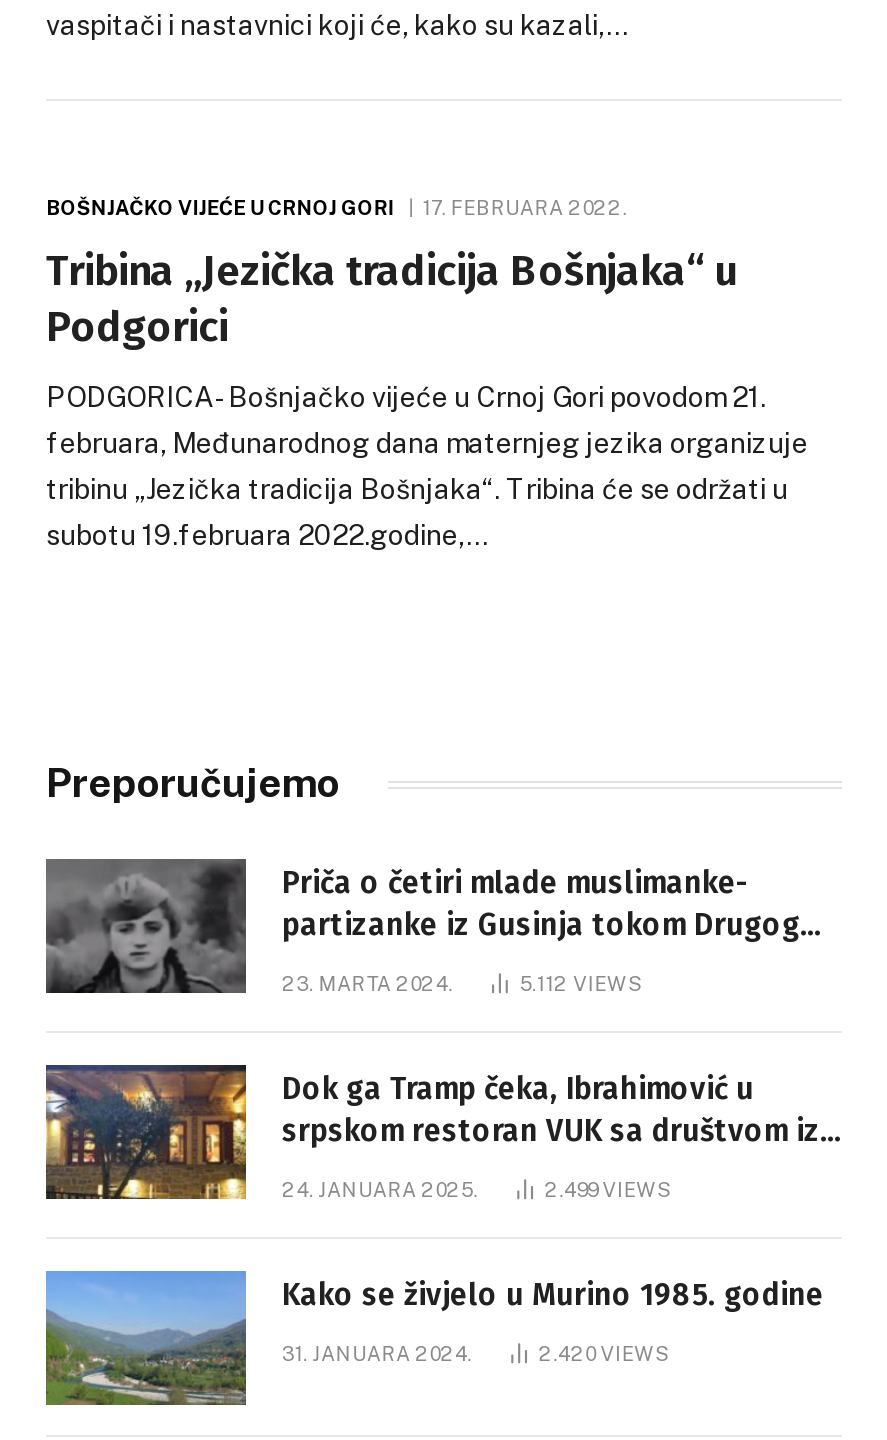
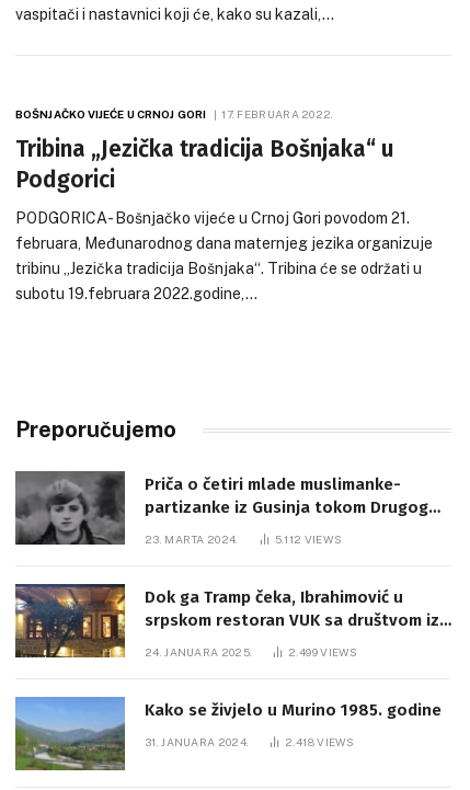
[539,1341,669,1365] 2.420 VIEWS -> [285,735,355,748] 2.418 VIEWS

